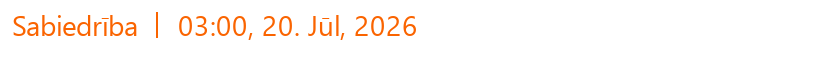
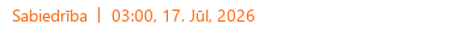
[12,6,418,44] Sabiedrība 03:00, 20. Jūl, 2026 -> [12,4,255,27] Sabiedrība 03:00, 17. Jūl, 2026

